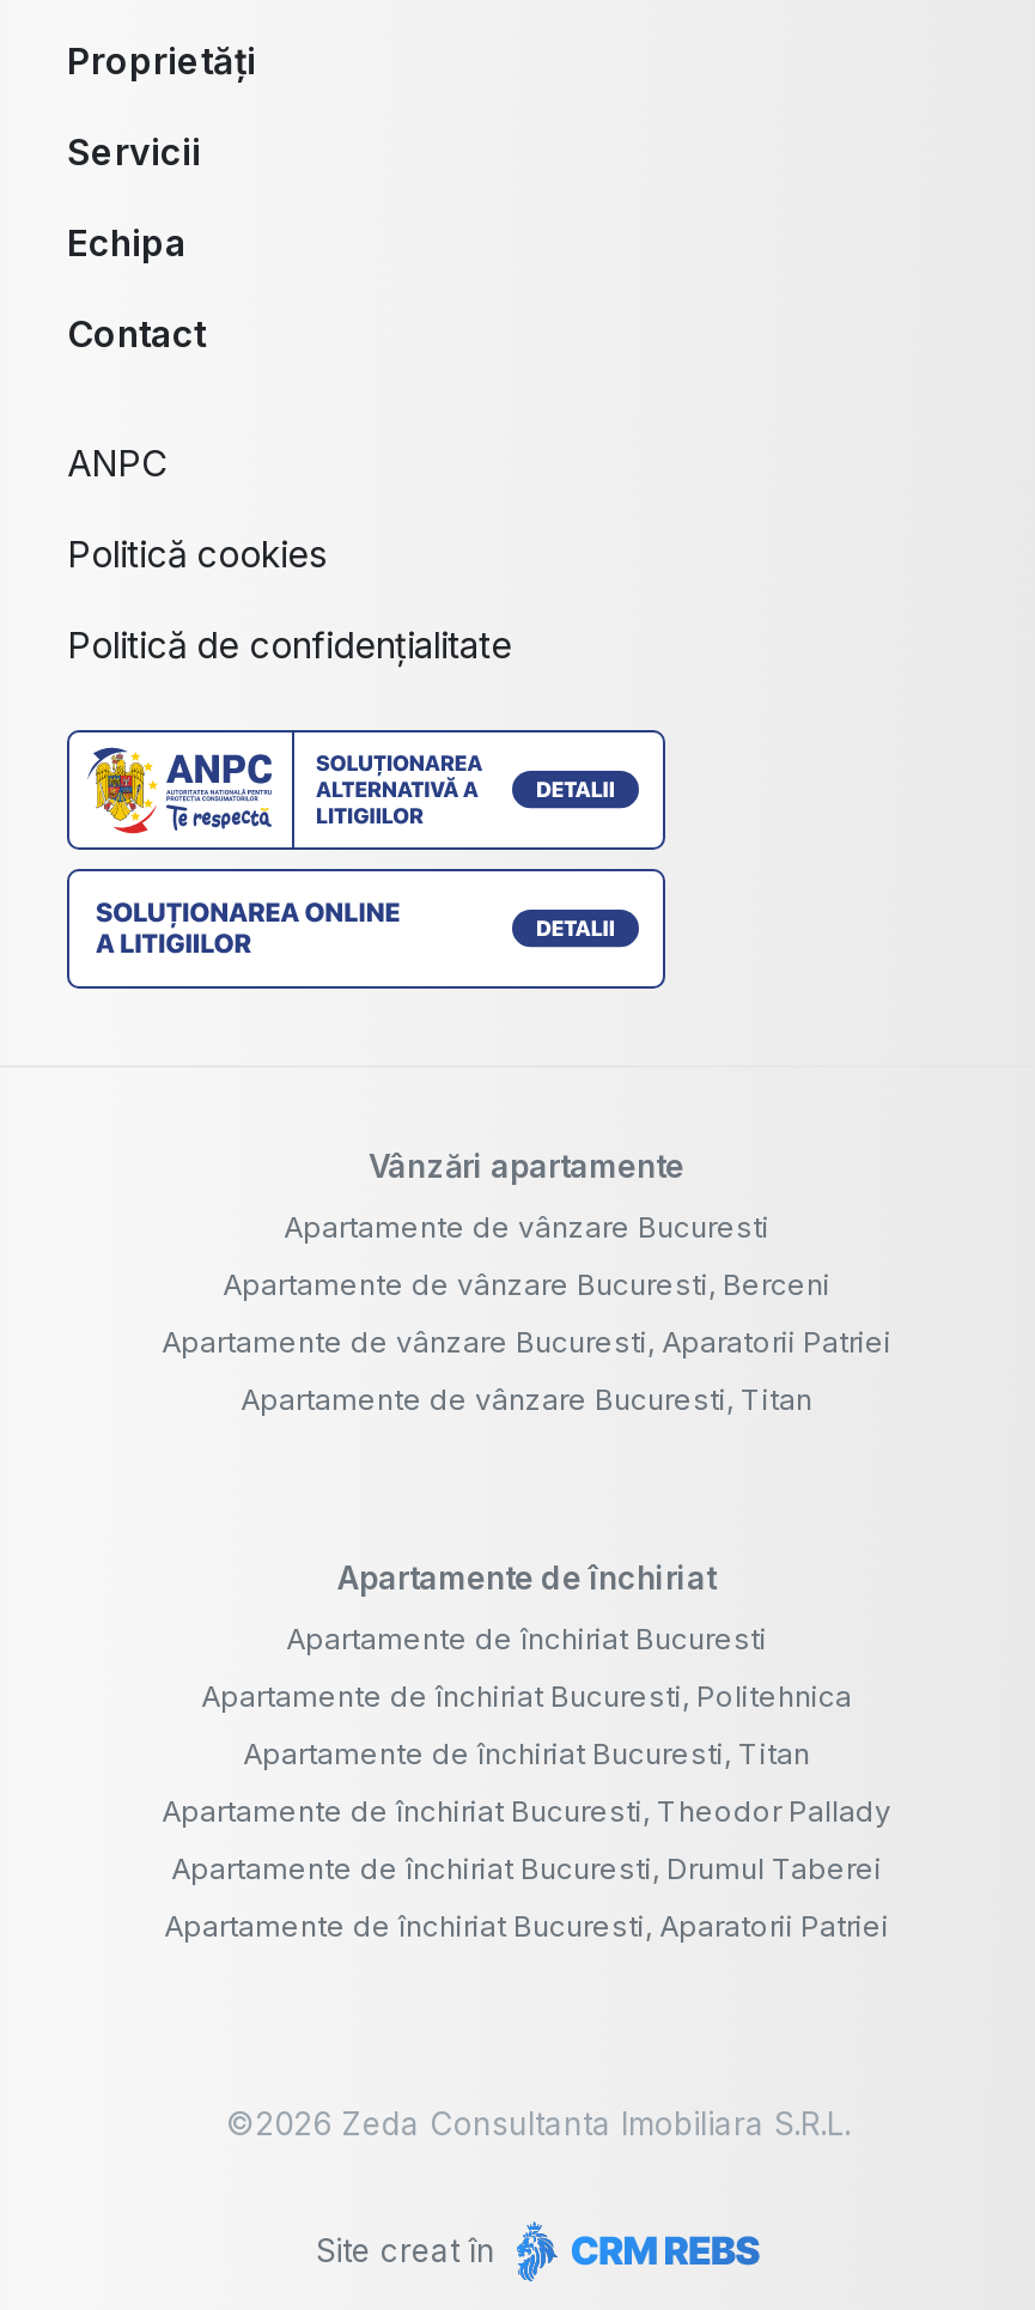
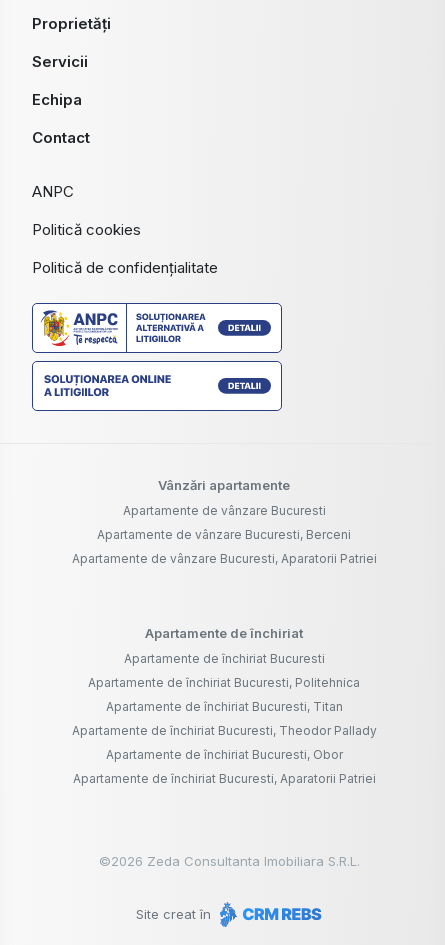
[241,1382,812,1418] Apartamente de vânzare Bucuresti, Titan -> none
[171,1851,882,1887] Apartamente de închiriat Bucuresti, Drumul Taberei -> [105,747,342,762] Apartamente de închiriat Bucuresti, Obor

